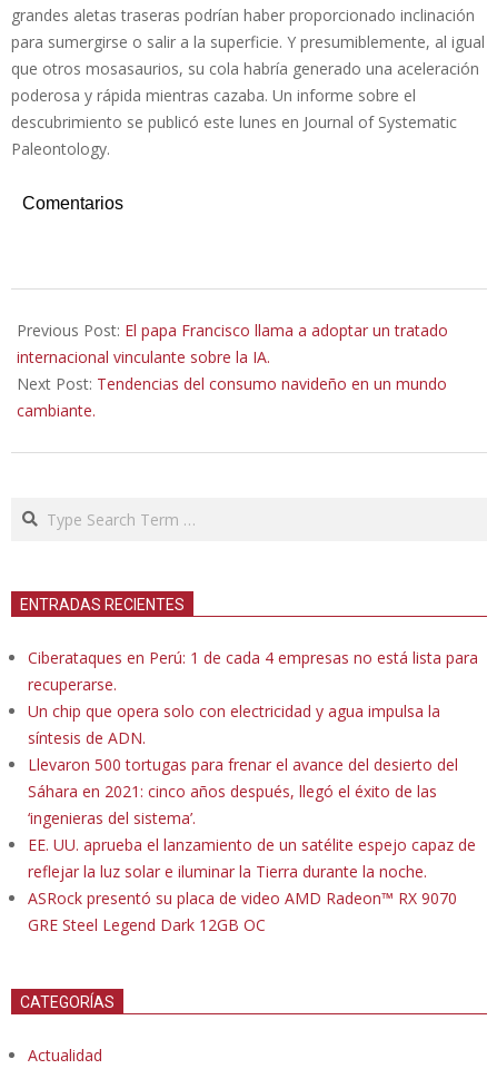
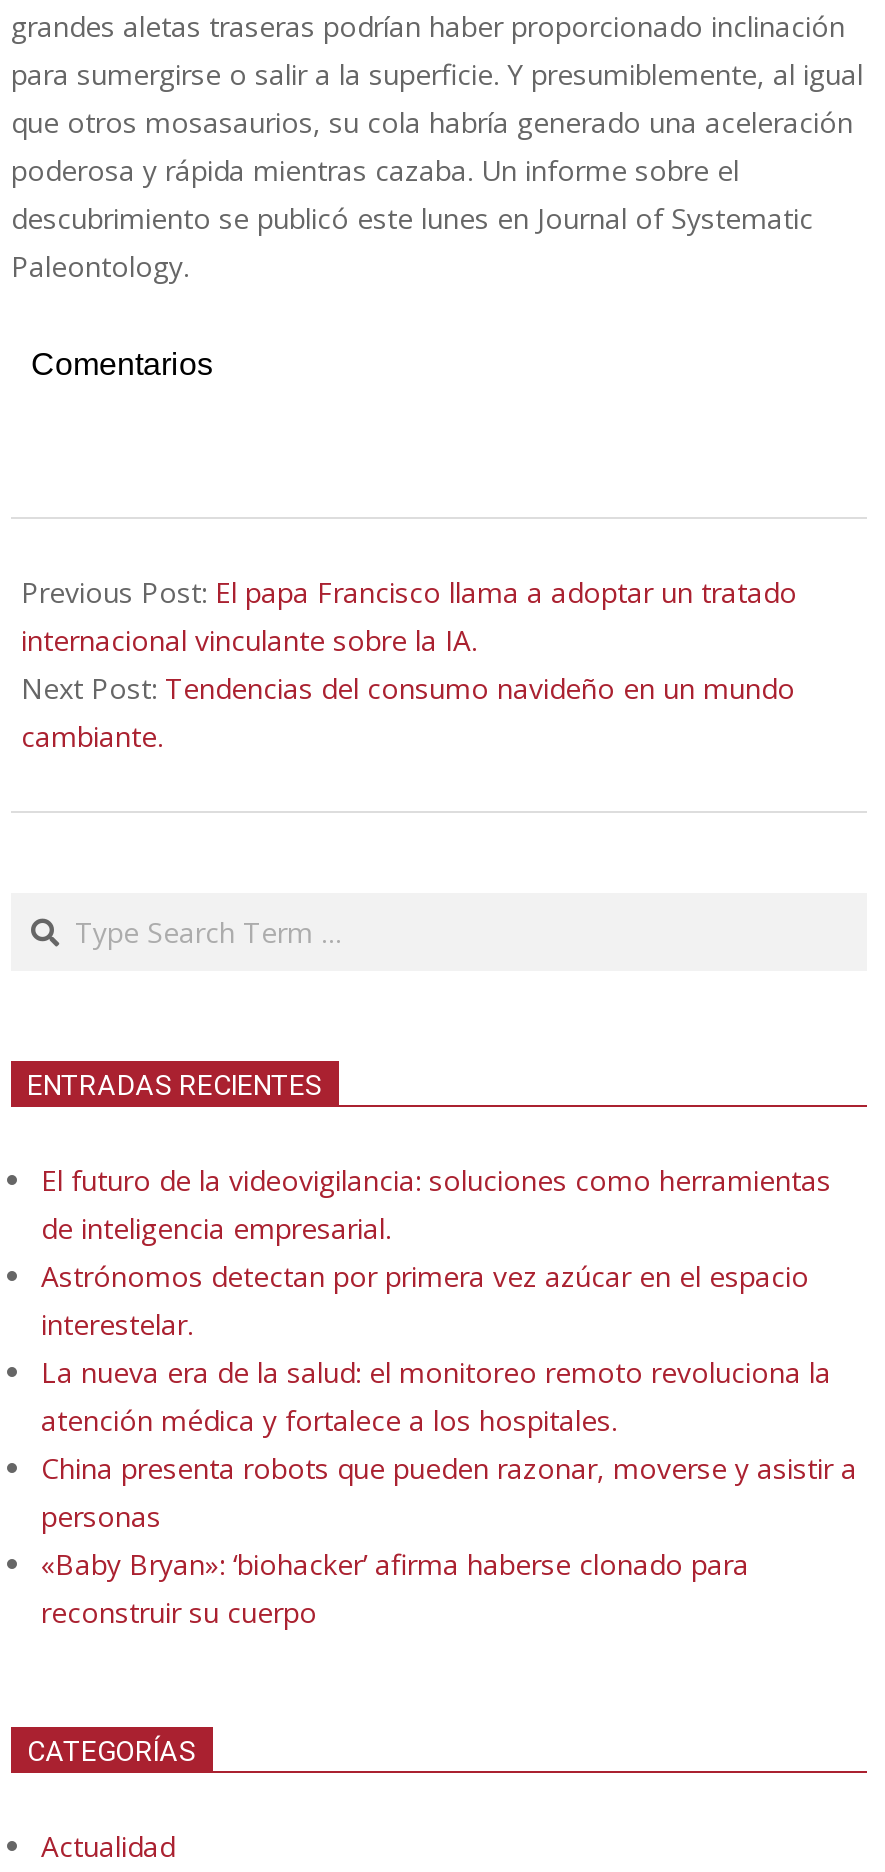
[28,647,478,935] Ciberataques en Perú: 1 de cada 4 empresas no está lista para | recuperarse. | Un chip que opera solo con electricidad y agua impulsa la | síntesis de ADN. | Llevaron 500 tortugas para frenar el avance del desierto del | Sáhara en 2021: cinco años después, llegó el éxito de las | ‘ingenieras del sistema’. | EE. UU. aprueba el lanzamiento de un satélite espejo capaz de | reflejar la luz solar e iluminar la Tierra durante la noche. | ASRock presentó su placa de video AMD Radeon™ RX 9070 | GRE Steel Legend Dark 12GB OC -> [41,1161,857,1631] El futuro de la videovigilancia: soluciones como herramientas | de inteligencia empresarial. | Astrónomos detectan por primera vez azúcar en el espacio | interestelar. | La nueva era de la salud: el monitoreo remoto revoluciona la | atención médica y fortalece a los hospitales. | China presenta robots que pueden razonar, moverse y asistir a | personas | «Baby Bryan»: ‘biohacker’ afirma haberse clonado para | reconstruir su cuerpo

